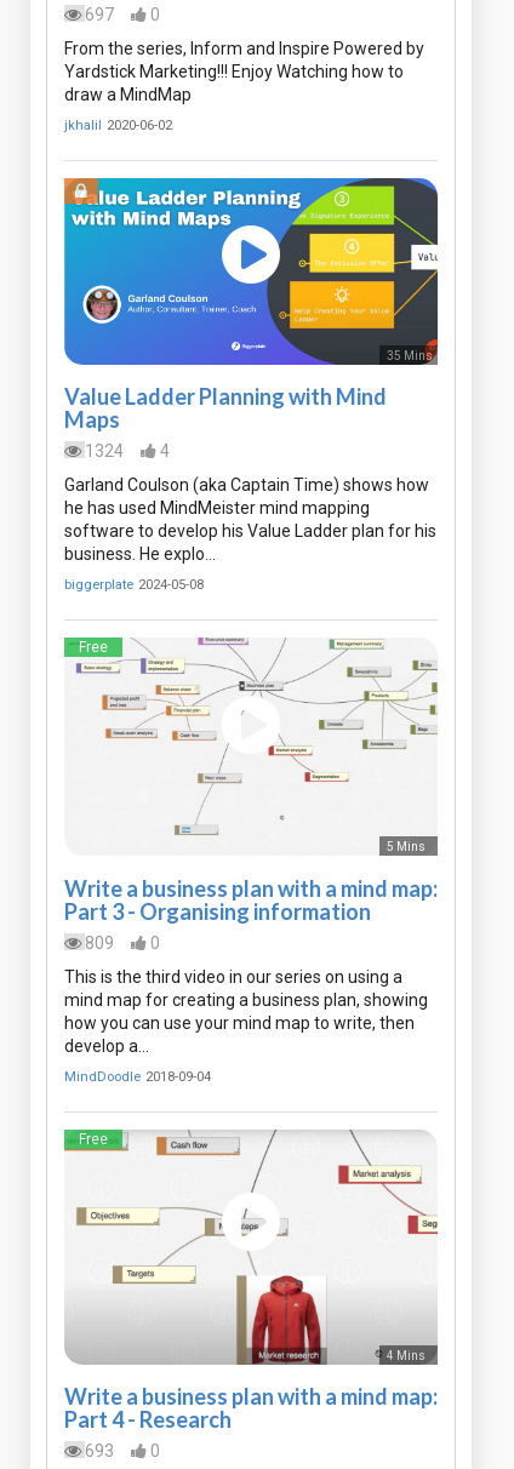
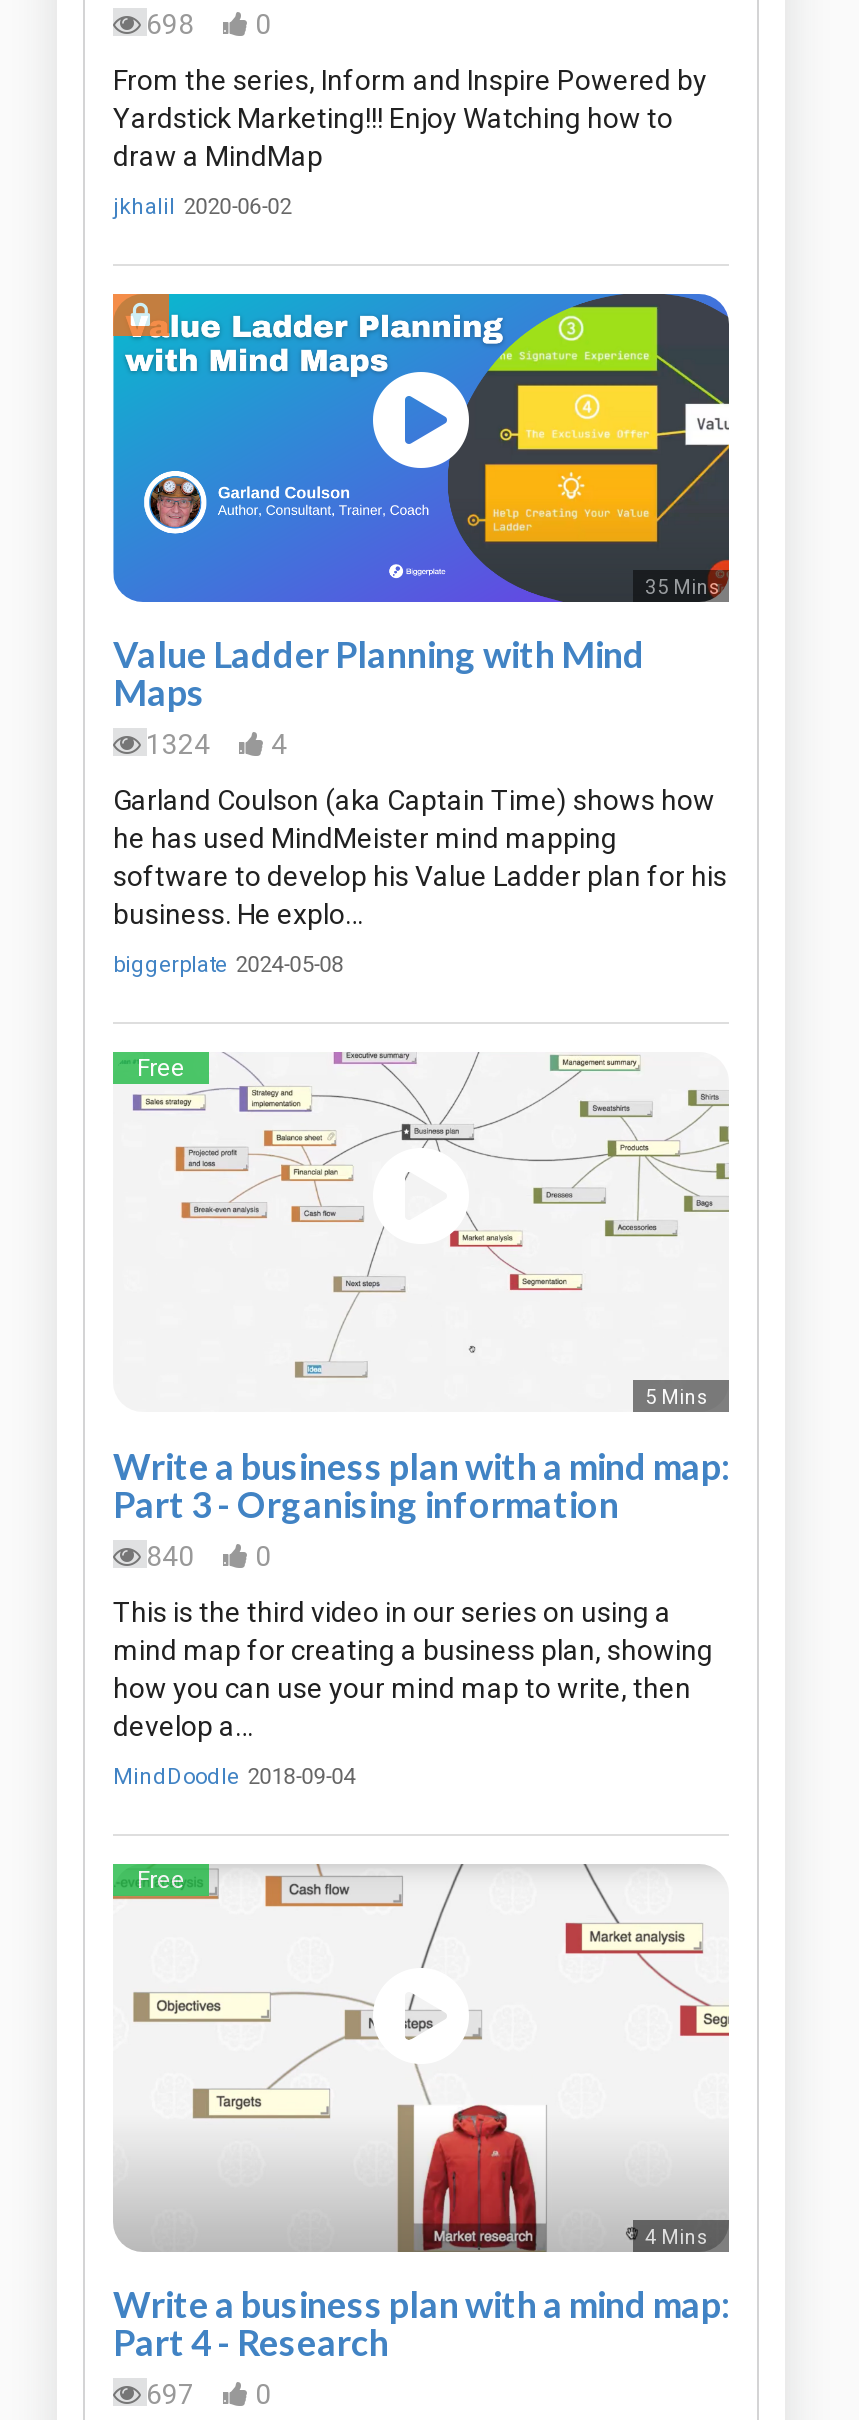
[84,5,160,24] 697 0 -> [146,8,271,40] 698 0
[84,933,160,953] 809 0 -> [146,1540,271,1572] 840 0
[84,1441,160,1461] 693 0 -> [146,2378,271,2410] 697 0

